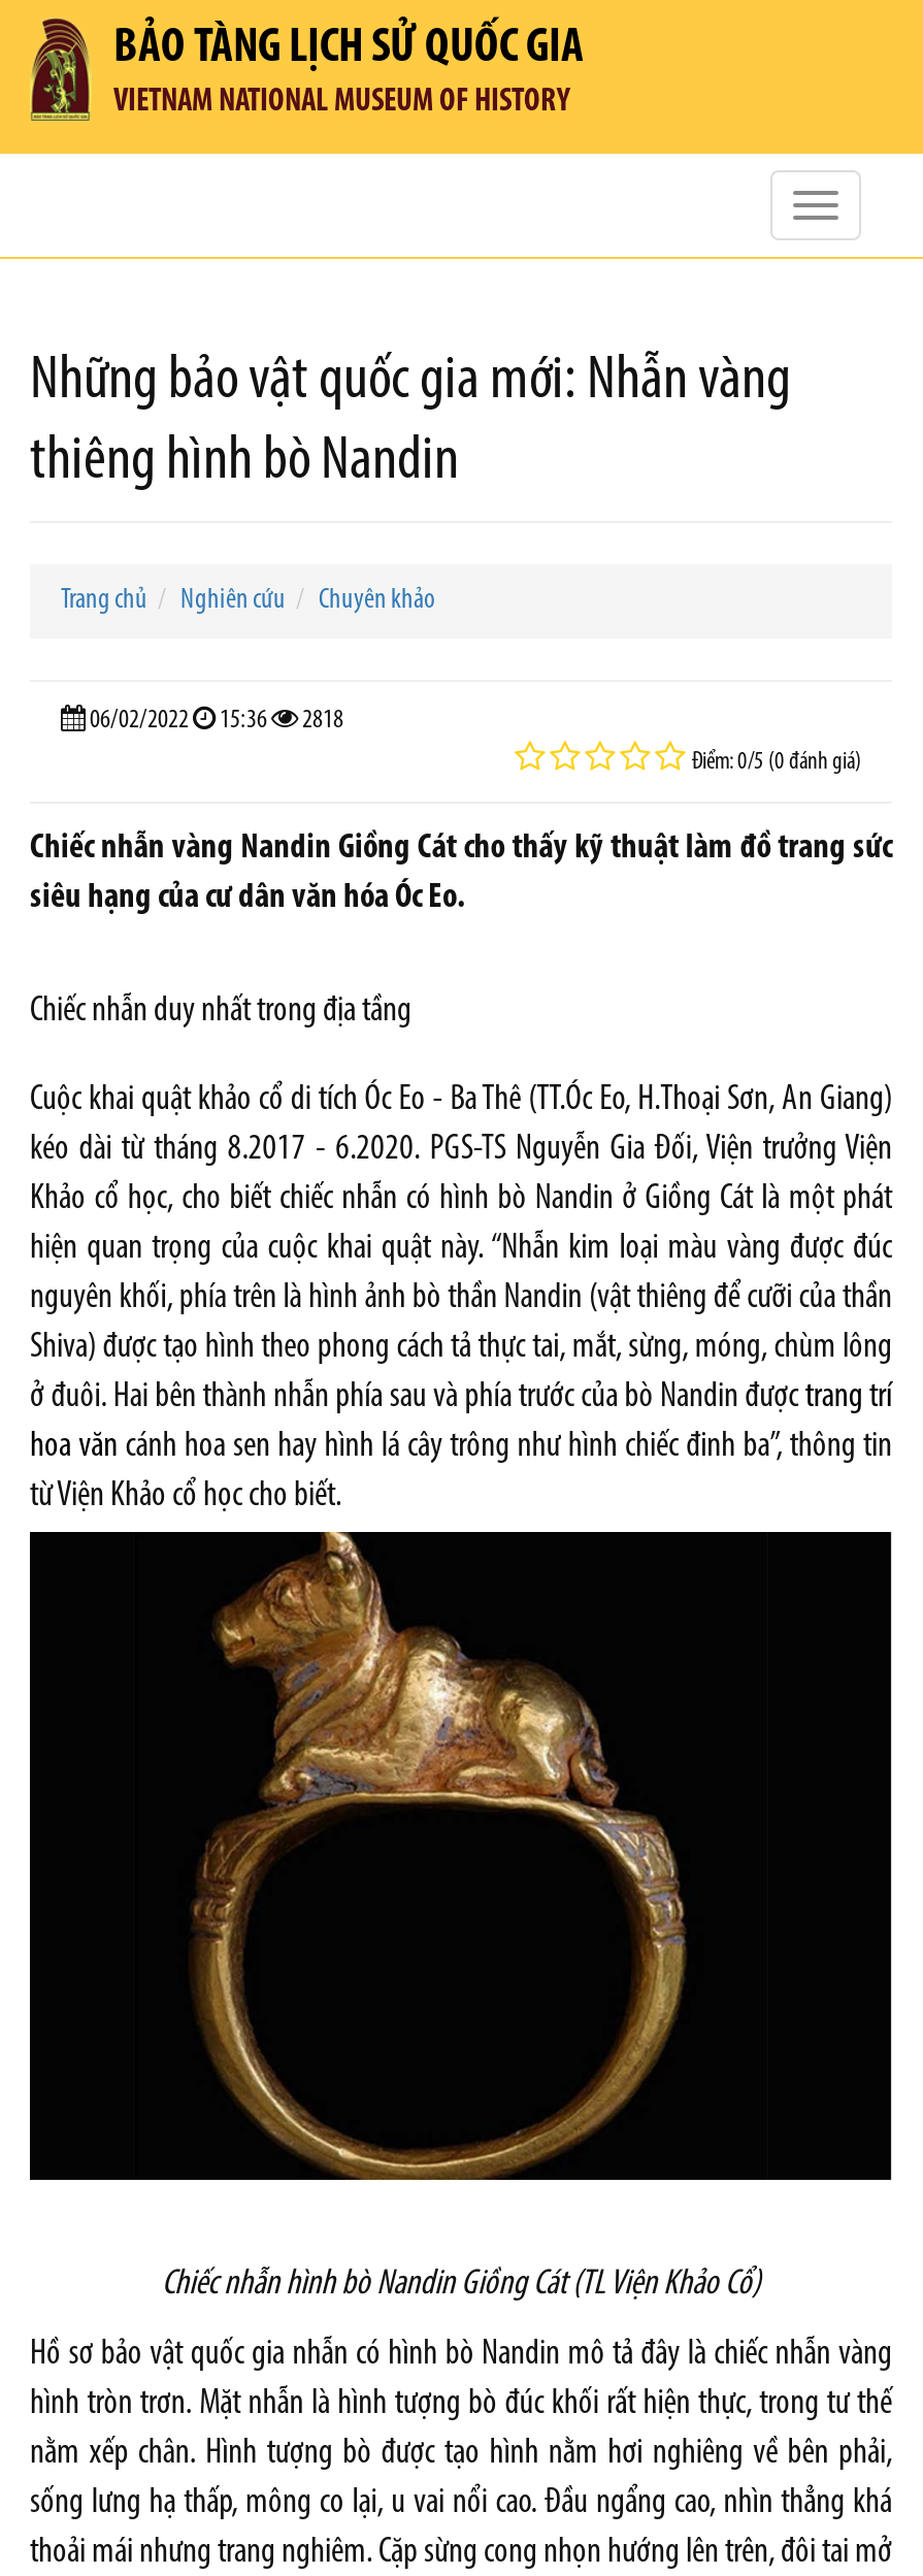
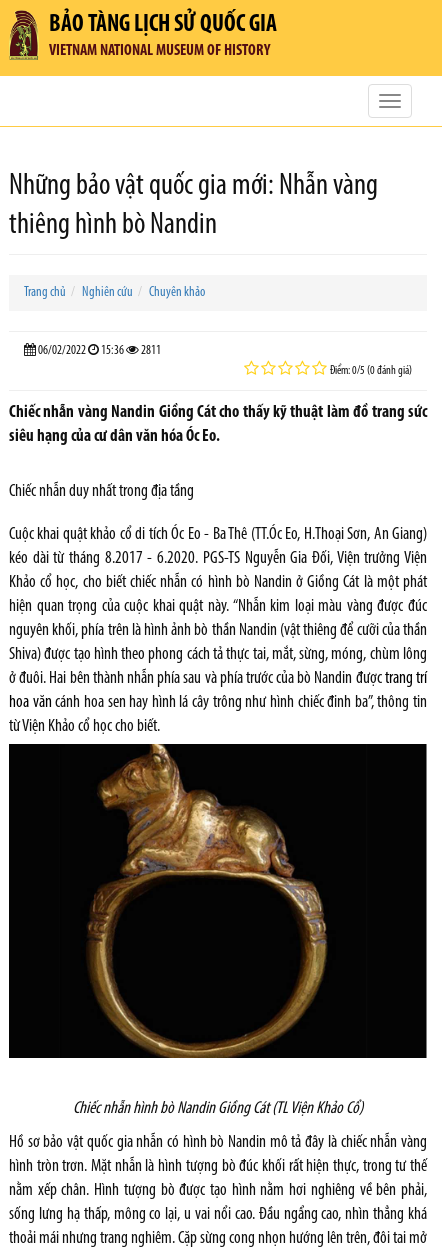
[86,707,343,733] 06/02/2022 15:36 2818 -> [36,344,161,357] 06/02/2022 15:36 2811

